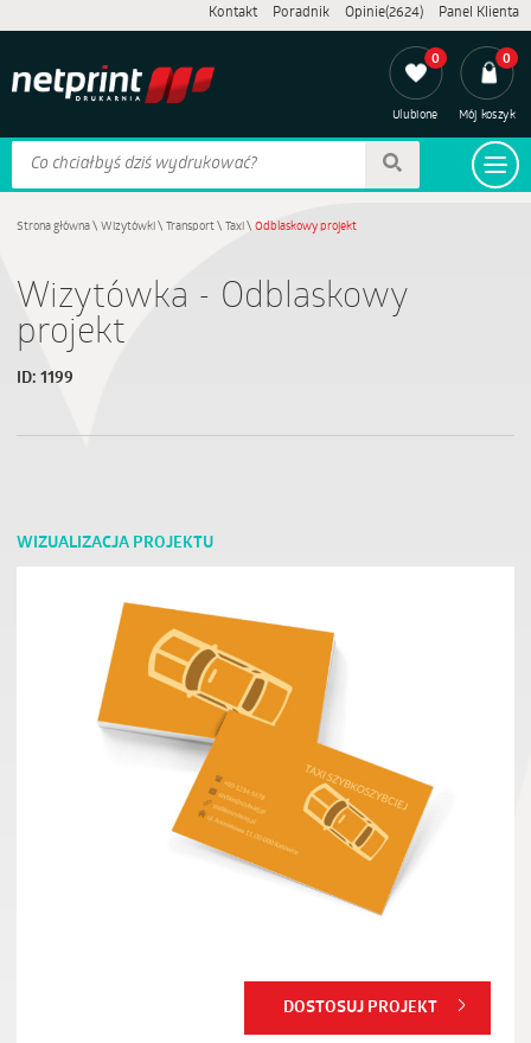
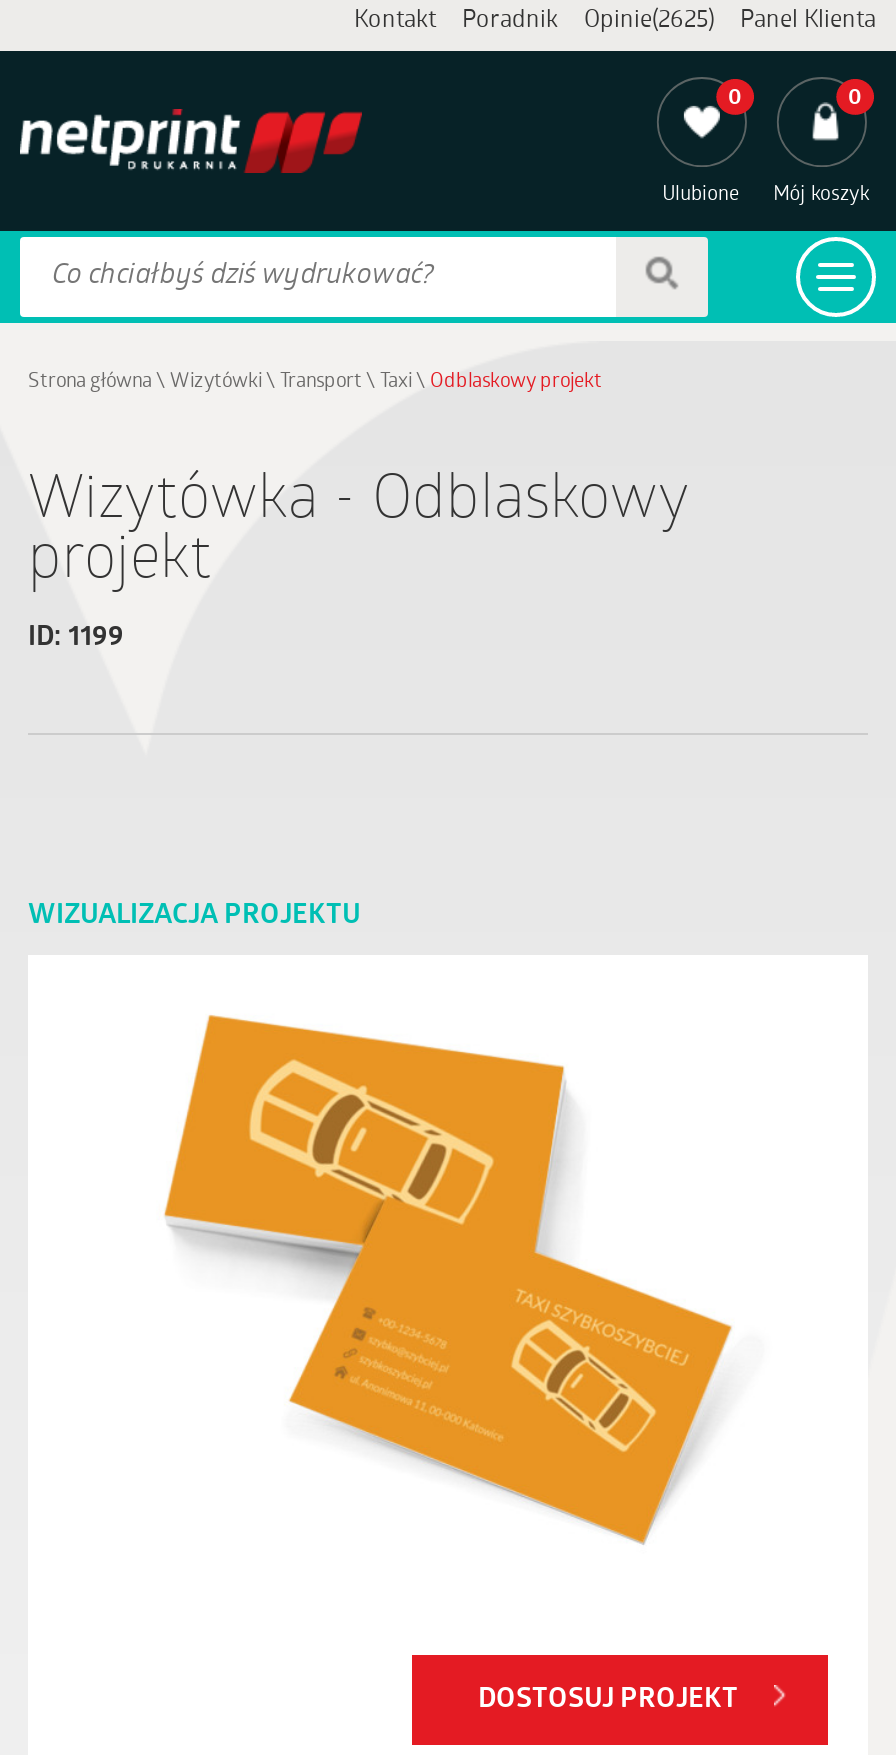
[209,6,519,20] Kontakt Poradnik Opinie(2624) Panel Klienta -> [354,9,876,33] Kontakt Poradnik Opinie(2625) Panel Klienta

